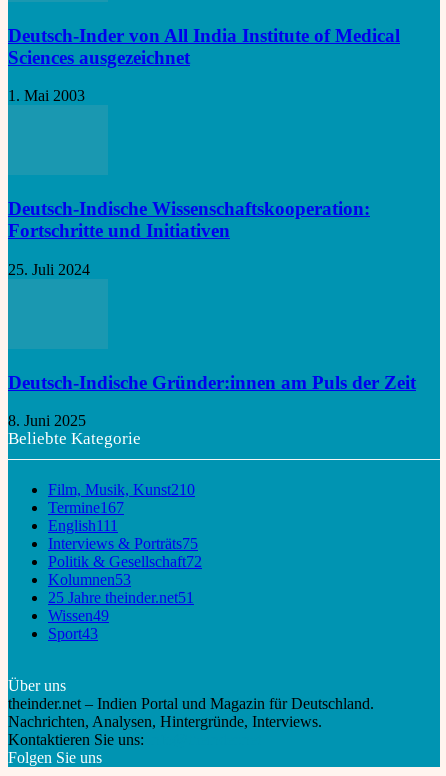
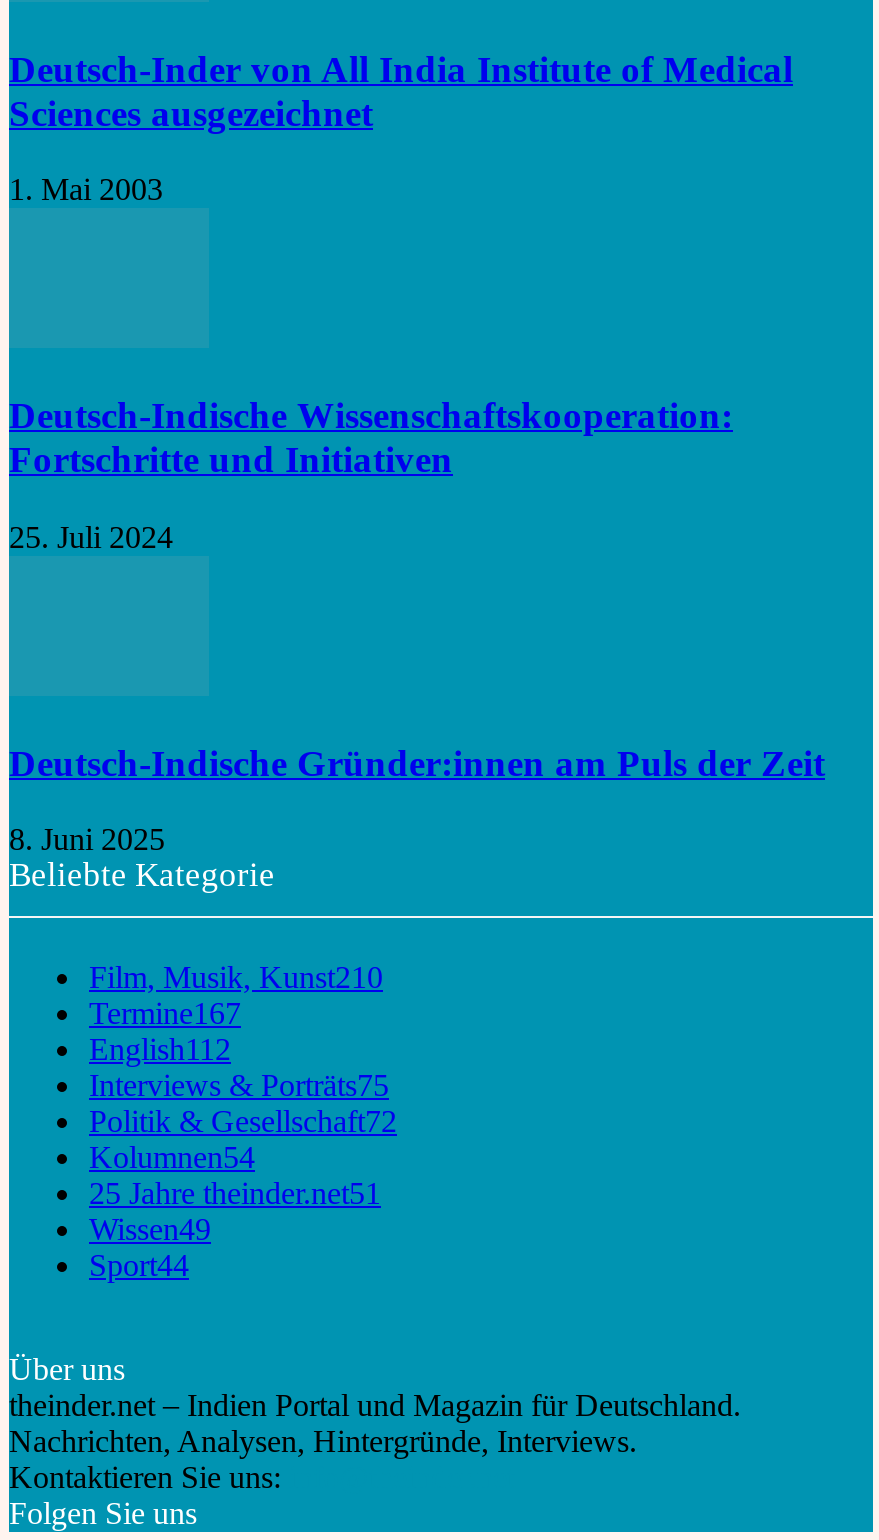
[48,517,118,534] English111 -> [89,1032,231,1066] English112
[48,571,131,588] Kolumnen53 -> [89,1140,255,1174] Kolumnen54
[48,625,98,642] Sport43 -> [89,1248,189,1282] Sport44

